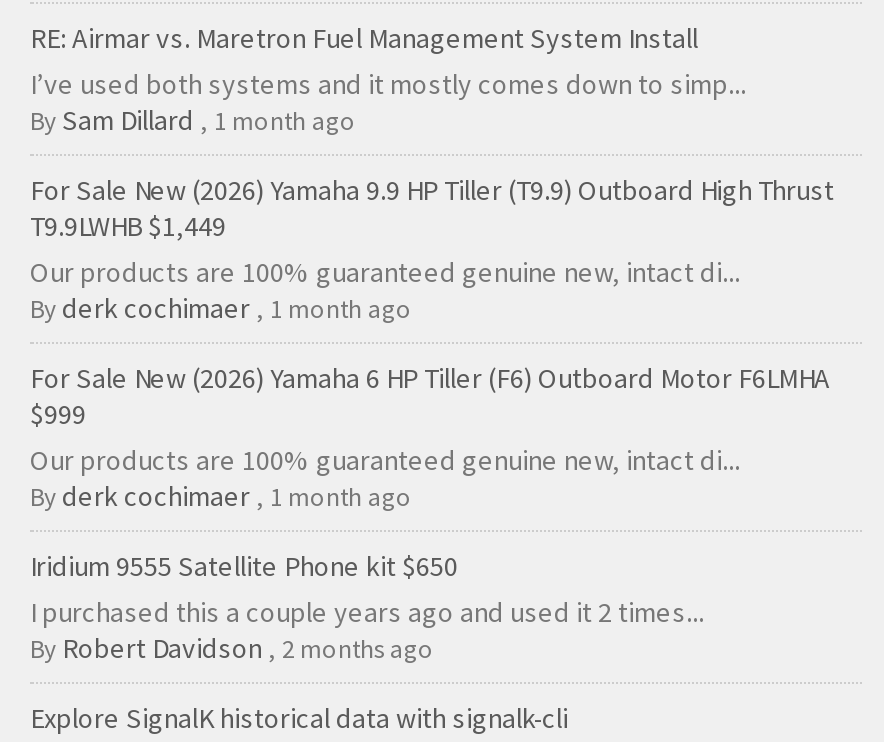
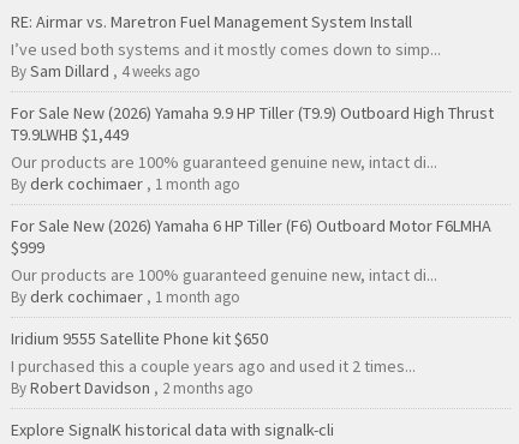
[30,102,356,138] By Sam Dillard, 1 month ago -> [11,60,201,82] By Sam Dillard, 4 weeks ago

